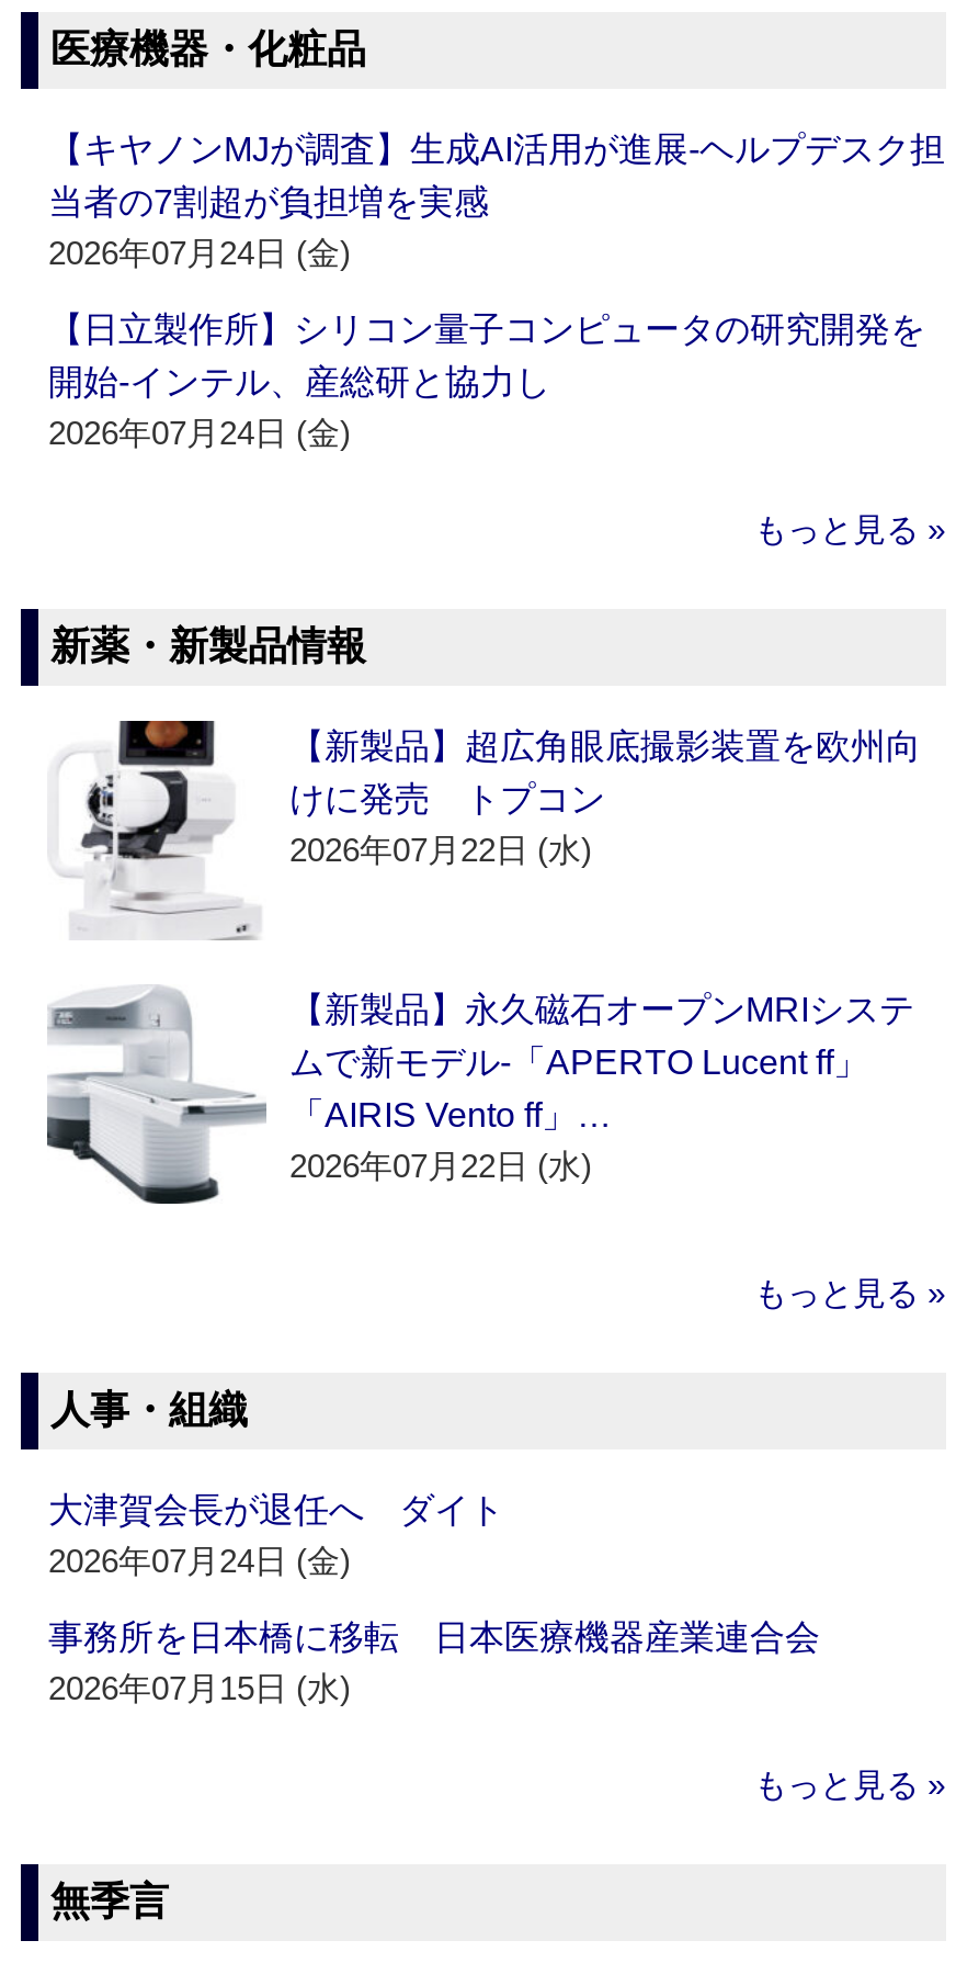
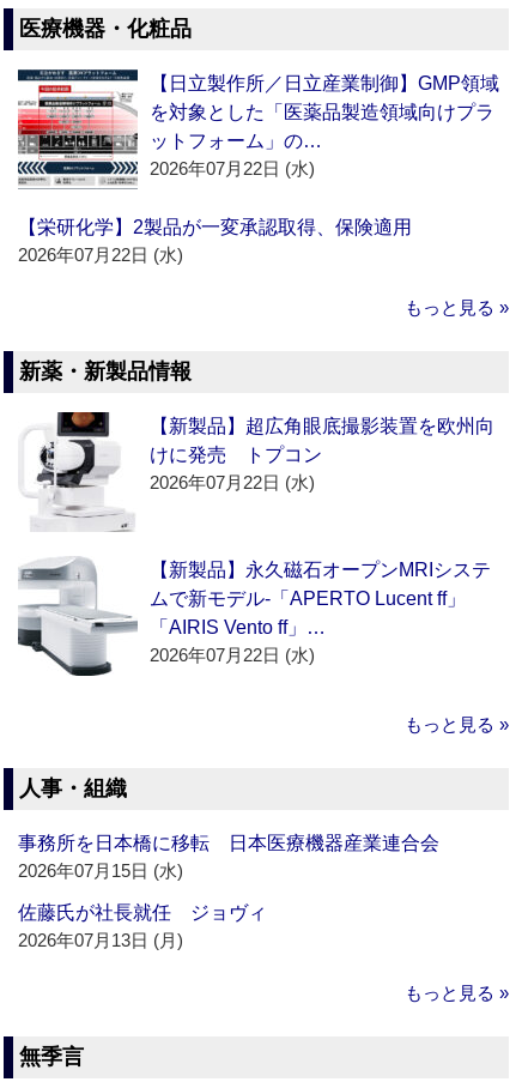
[48,131,945,272] 【キヤノンMJが調査】生成AI活用が進展‐ヘルプデスク担 | 当者の7割超が負担増を実感 | 2026年07月24日 (金) -> [150,74,500,179] 【日立製作所／日立産業制御】GMP領域 | を対象とした「医薬品製造領域向けプラ | ットフォーム」の… | 2026年07月22日 (水)
[48,311,925,452] 【日立製作所】シリコン量子コンピュータの研究開発を | 開始‐インテル、産総研と協力し | 2026年07月24日 (金) -> [18,217,412,265] 【栄研化学】2製品が一変承認取得、保険適用 | 2026年07月22日 (水)
[48,1492,504,1580] 大津賀会長が退任へ ダイト | 2026年07月24日 (金) -> none
moved [48,1619,820,1707] -> [18,833,440,881]: 事務所を日本橋に移転 日本医療機器産業連合会 | 2026年07月15日 (水)
none -> [18,903,267,951] 佐藤氏が社長就任 ジョヴィ | 2026年07月13日 (月)

